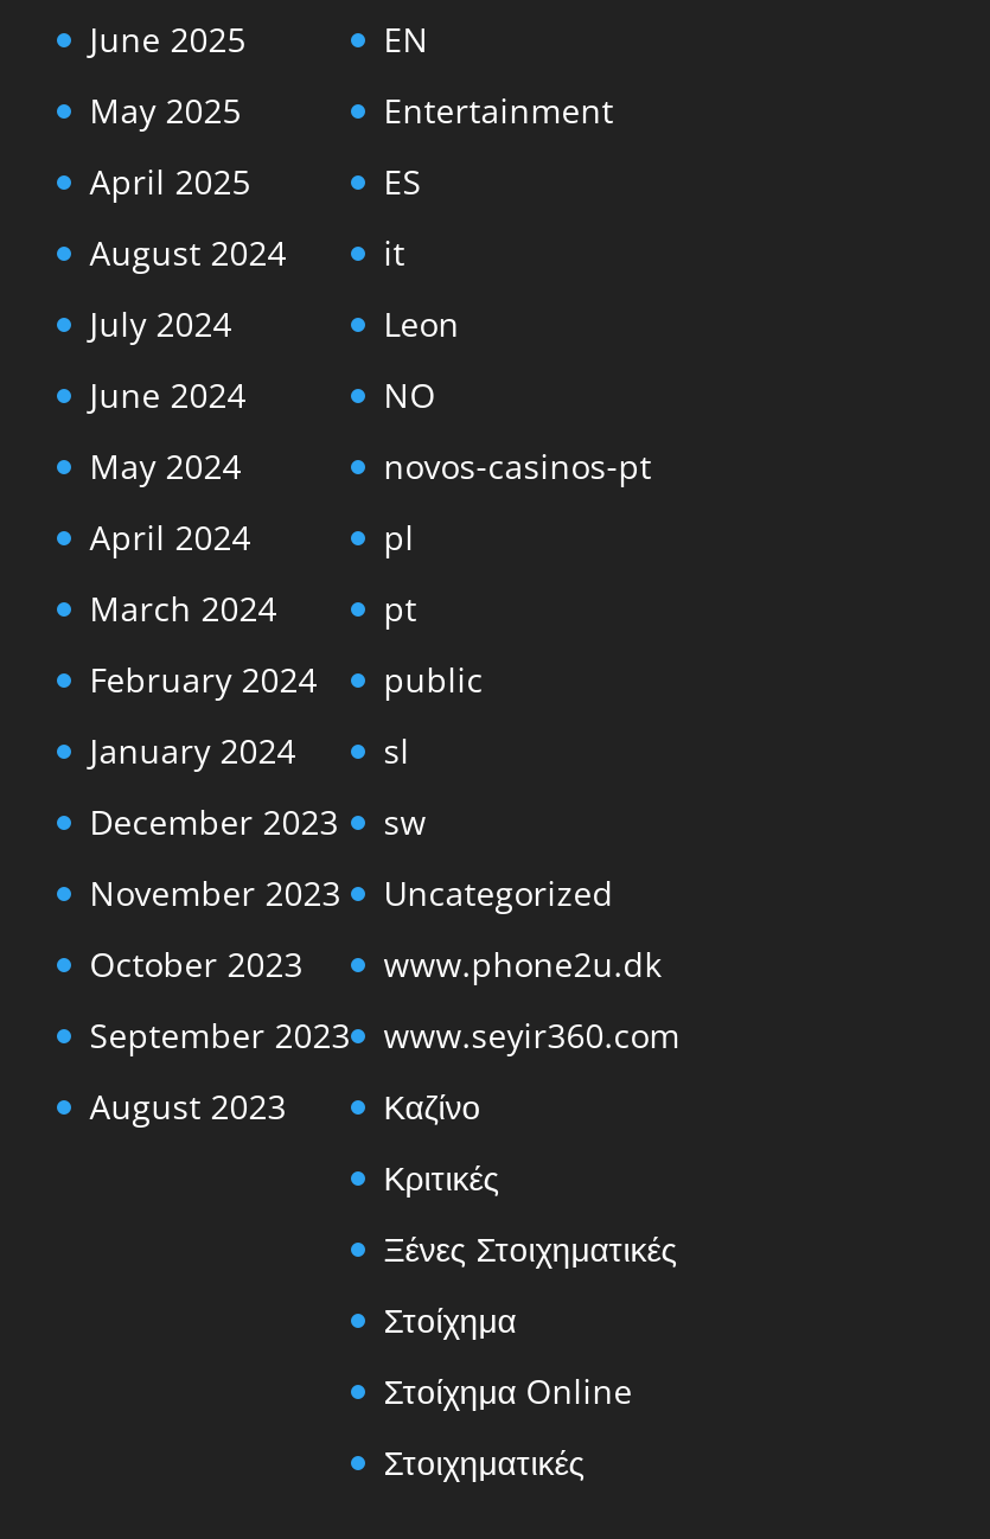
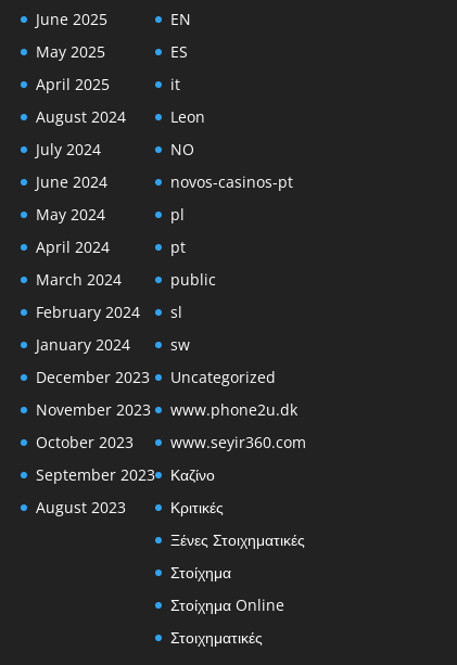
[384,88,614,133] Entertainment -> none

